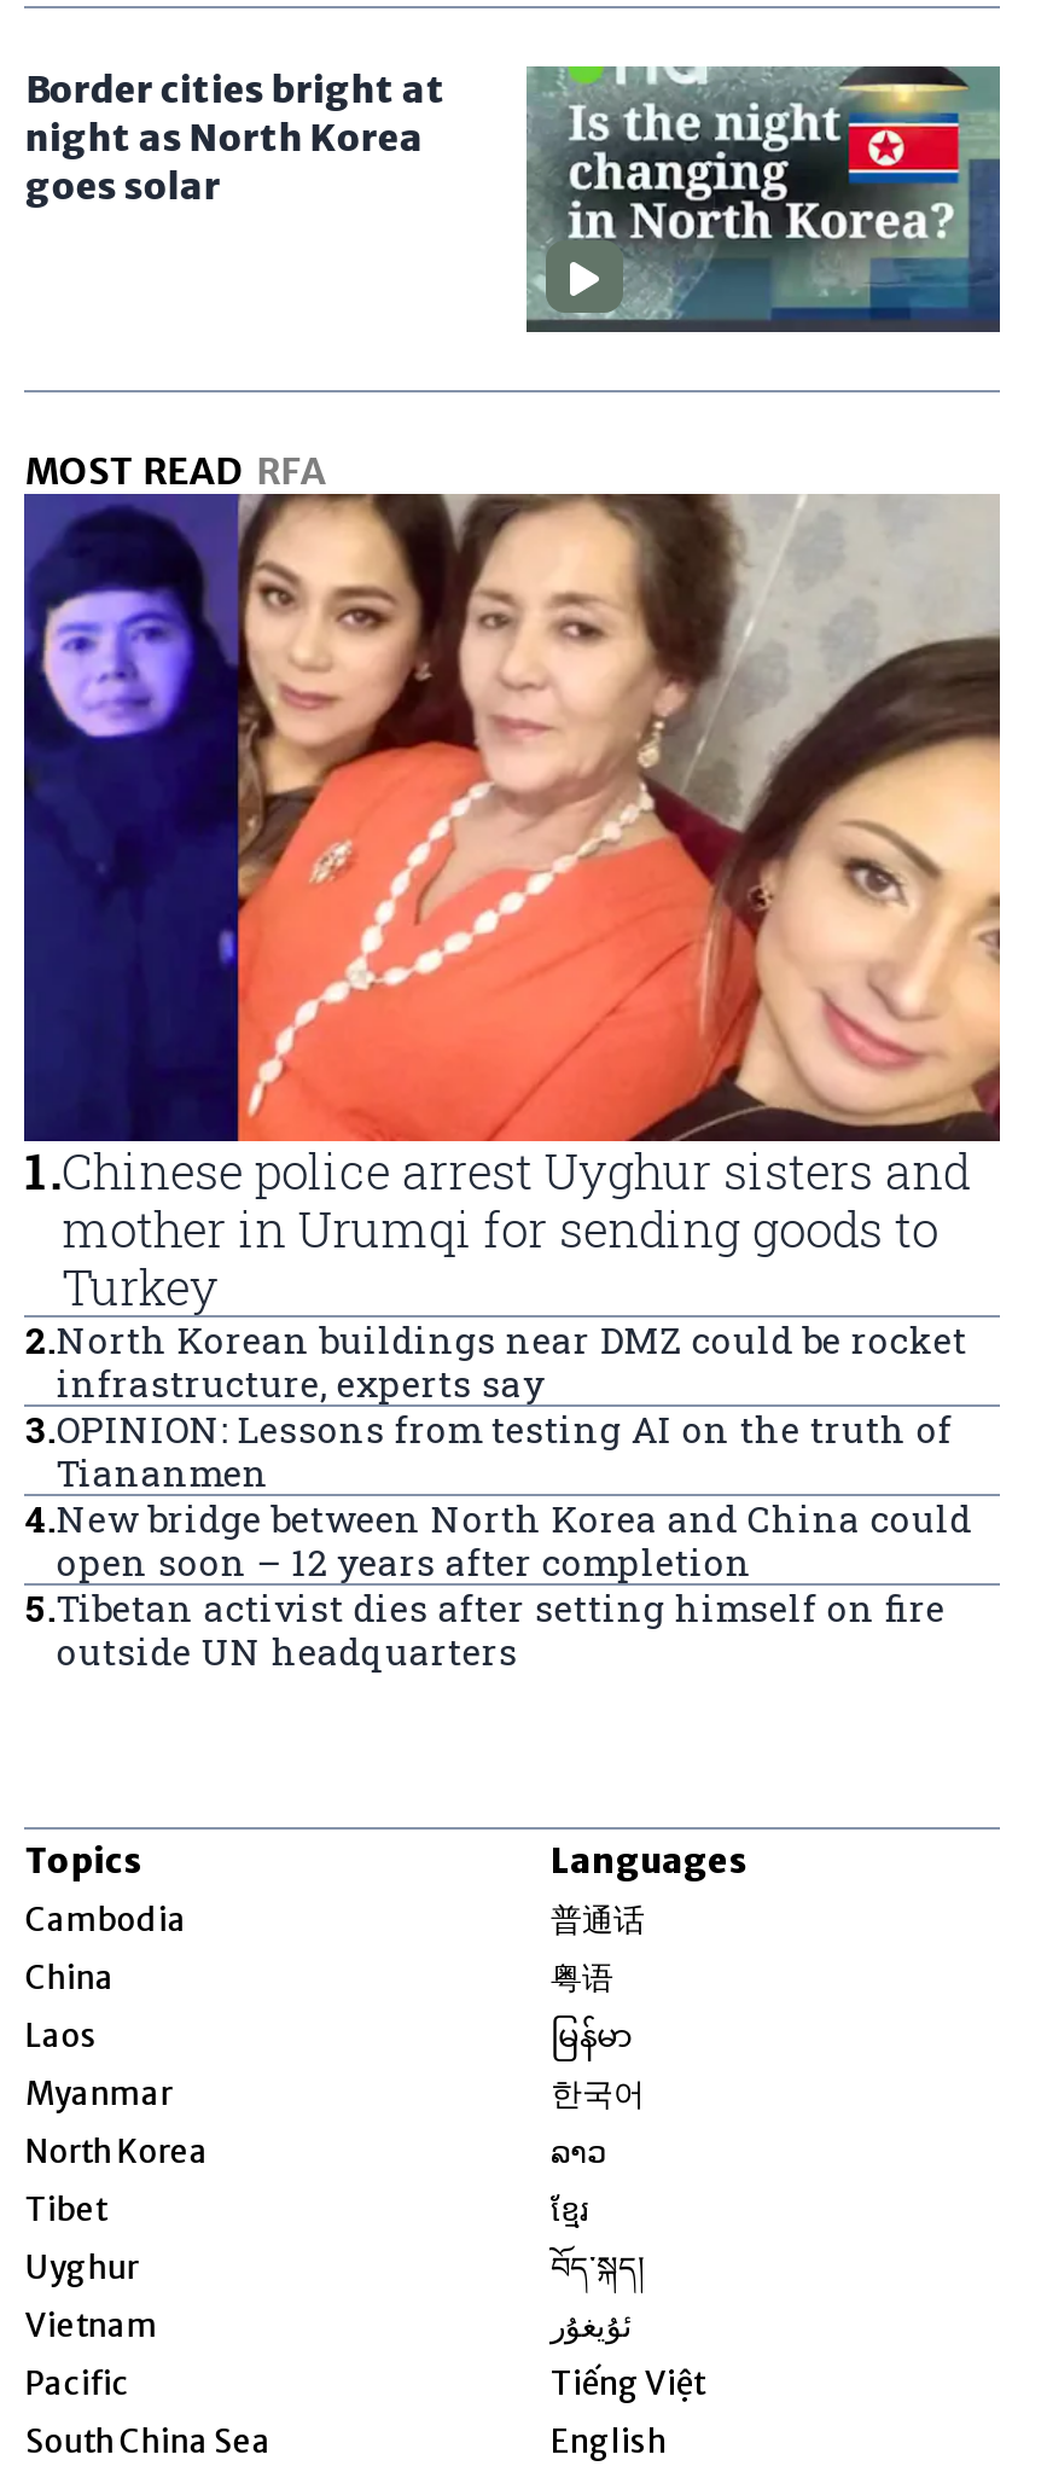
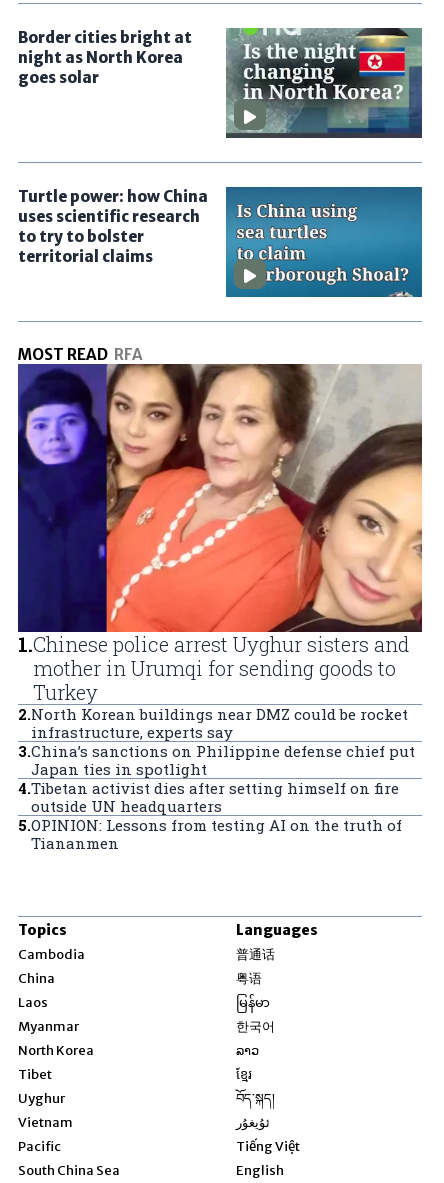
none -> [18,186,422,298] [image] | Turtle power: how China | uses scientific research | to try to bolster | territorial claims
[25,1403,972,1631] 3.OPINION: Lessons from testing AI on the truth of | Tiananmen | 4.New bridge between North Korea and China could | open soon – 12 years after completion | 5.Tibetan activist dies after setting himself on fire -> [18,741,415,798] 3.China’s sanctions on Philippine defense chief put | Japan ties in spotlight | 4.Tibetan activist dies after setting himself on fire
none -> [18,815,402,853] 5.OPINION: Lessons from testing AI on the truth of | Tiananmen

